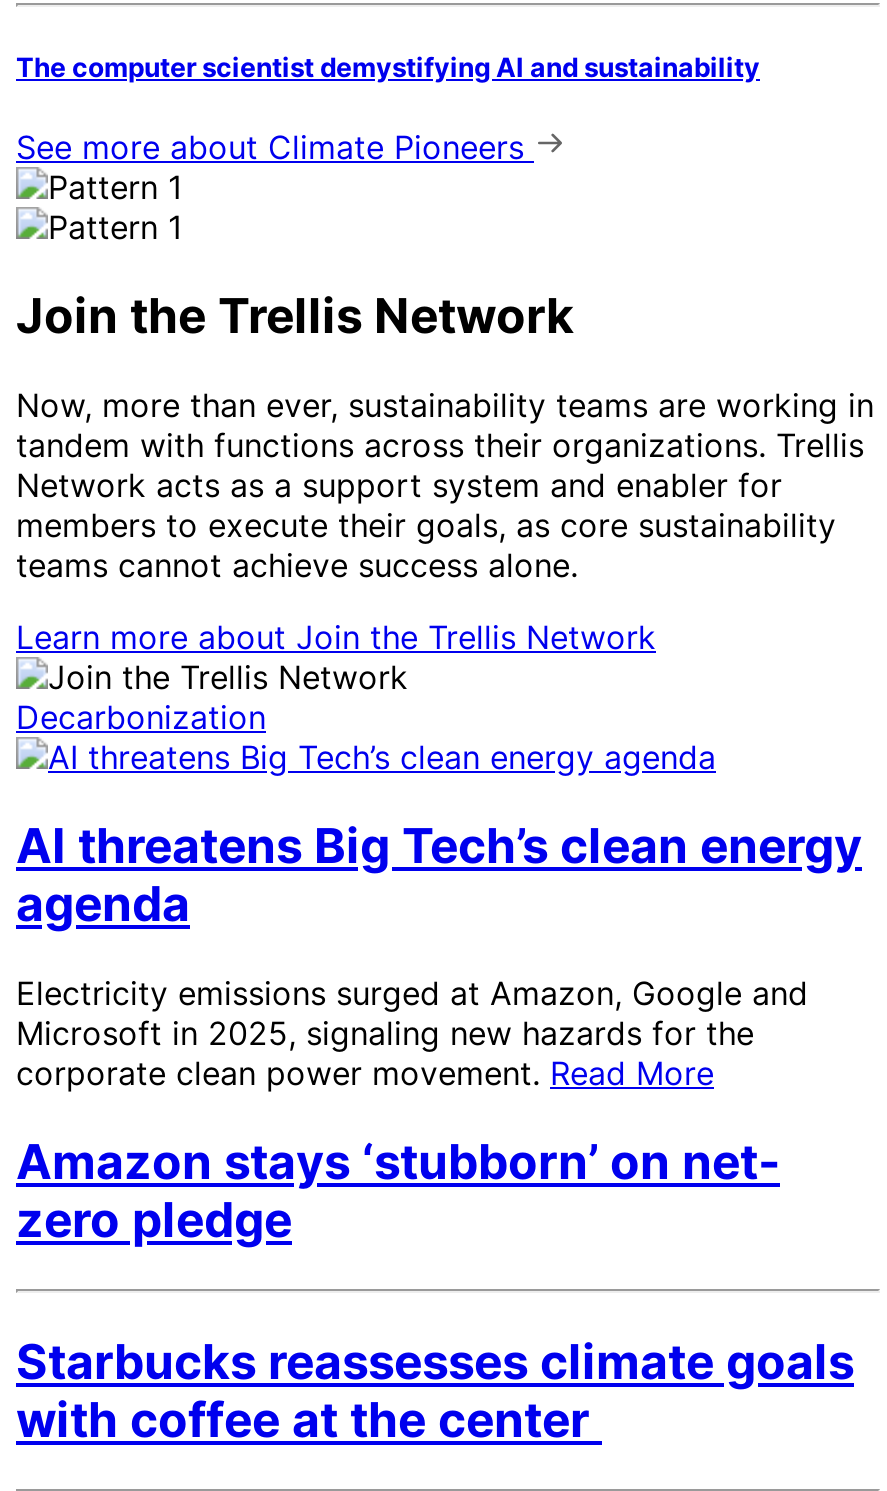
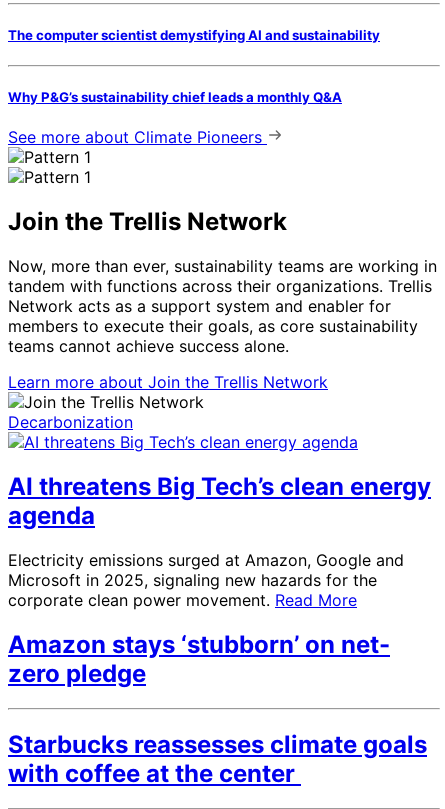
none -> [8,89,342,105] Why P&G’s sustainability chief leads a monthly Q&A

